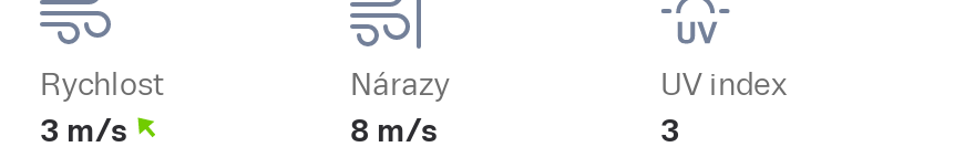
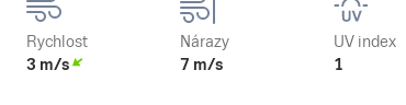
[350,113,437,148] 8 m/s -> [180,56,223,73] 7 m/s
[660,113,680,148] 3 -> [334,56,343,73] 1

